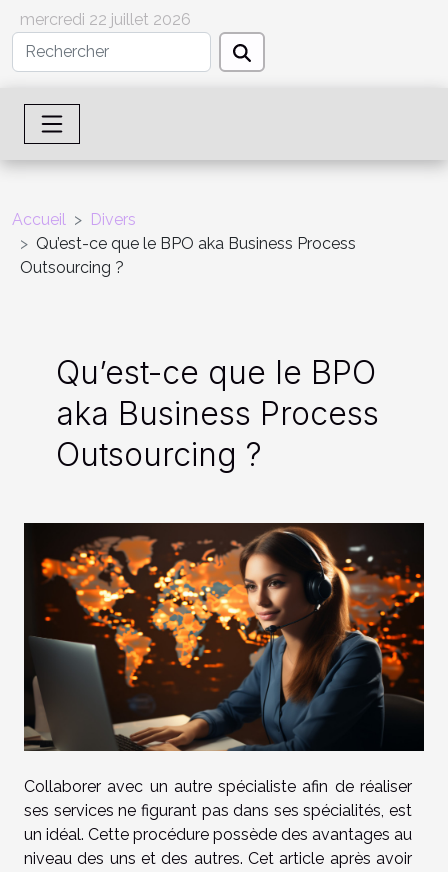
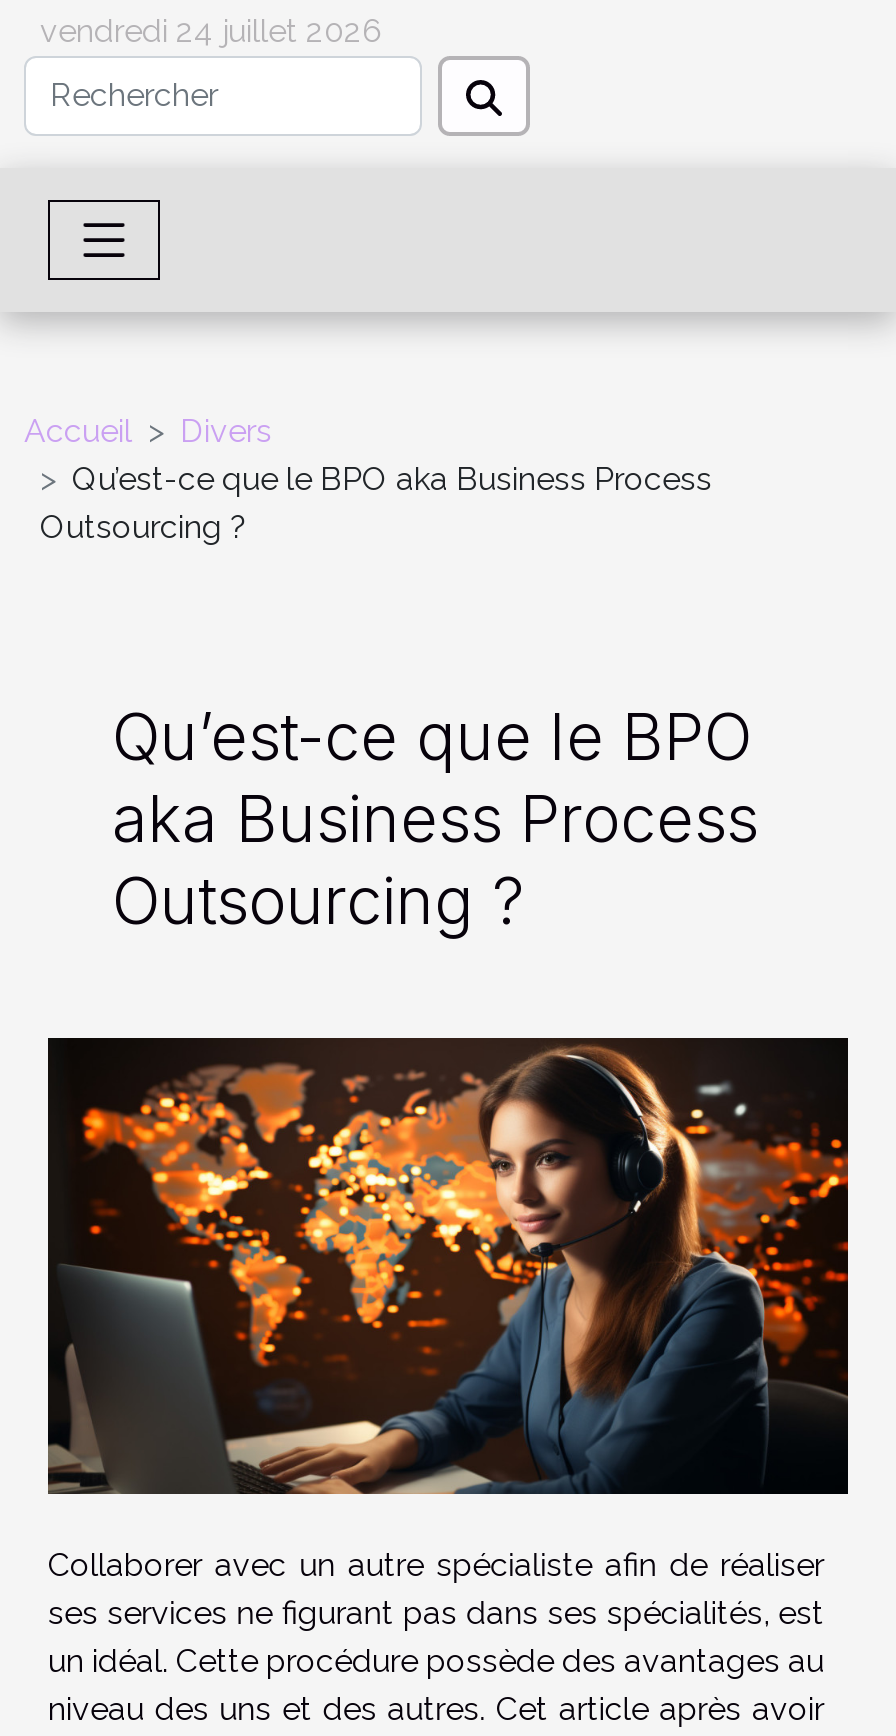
[20,10,191,29] mercredi 22 juillet 2026 -> [40,12,382,50] vendredi 24 juillet 2026

